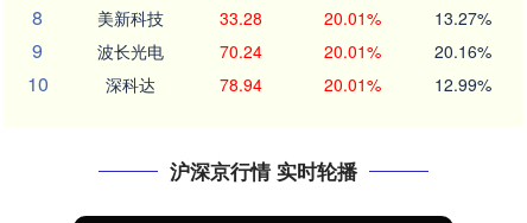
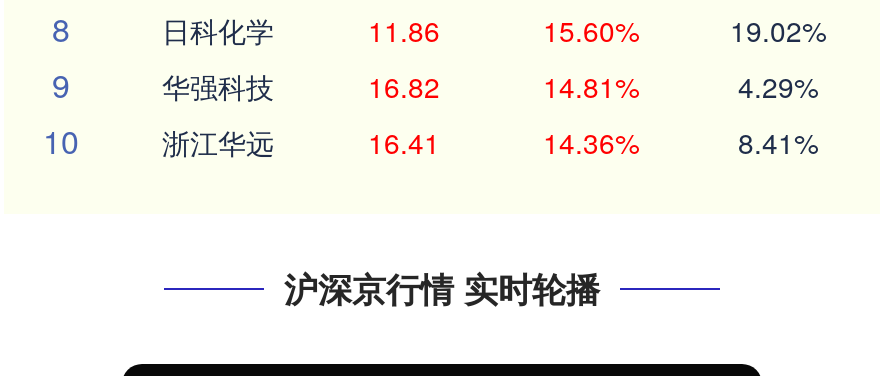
[97,6,491,30] 美新科技 | 33.28 | 20.01% | 13.27% -> [162,10,826,50] 日科化学 | 11.86 | 15.60% | 19.02%
[97,39,491,63] 波长光电 | 70.24 | 20.01% | 20.16% -> [162,66,818,106] 华强科技 | 16.82 | 14.81% | 4.29%
[106,72,491,96] 深科达 | 78.94 | 20.01% | 12.99% -> [162,122,818,162] 浙江华远 | 16.41 | 14.36% | 8.41%

